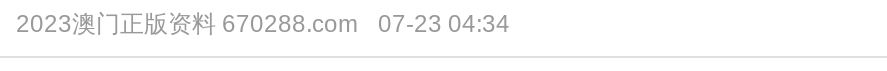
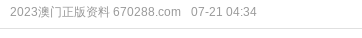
[16,10,510,38] 2023澳门正版资料 670288.com 07-23 04:34 -> [10,5,257,19] 2023澳门正版资料 670288.com 07-21 04:34

